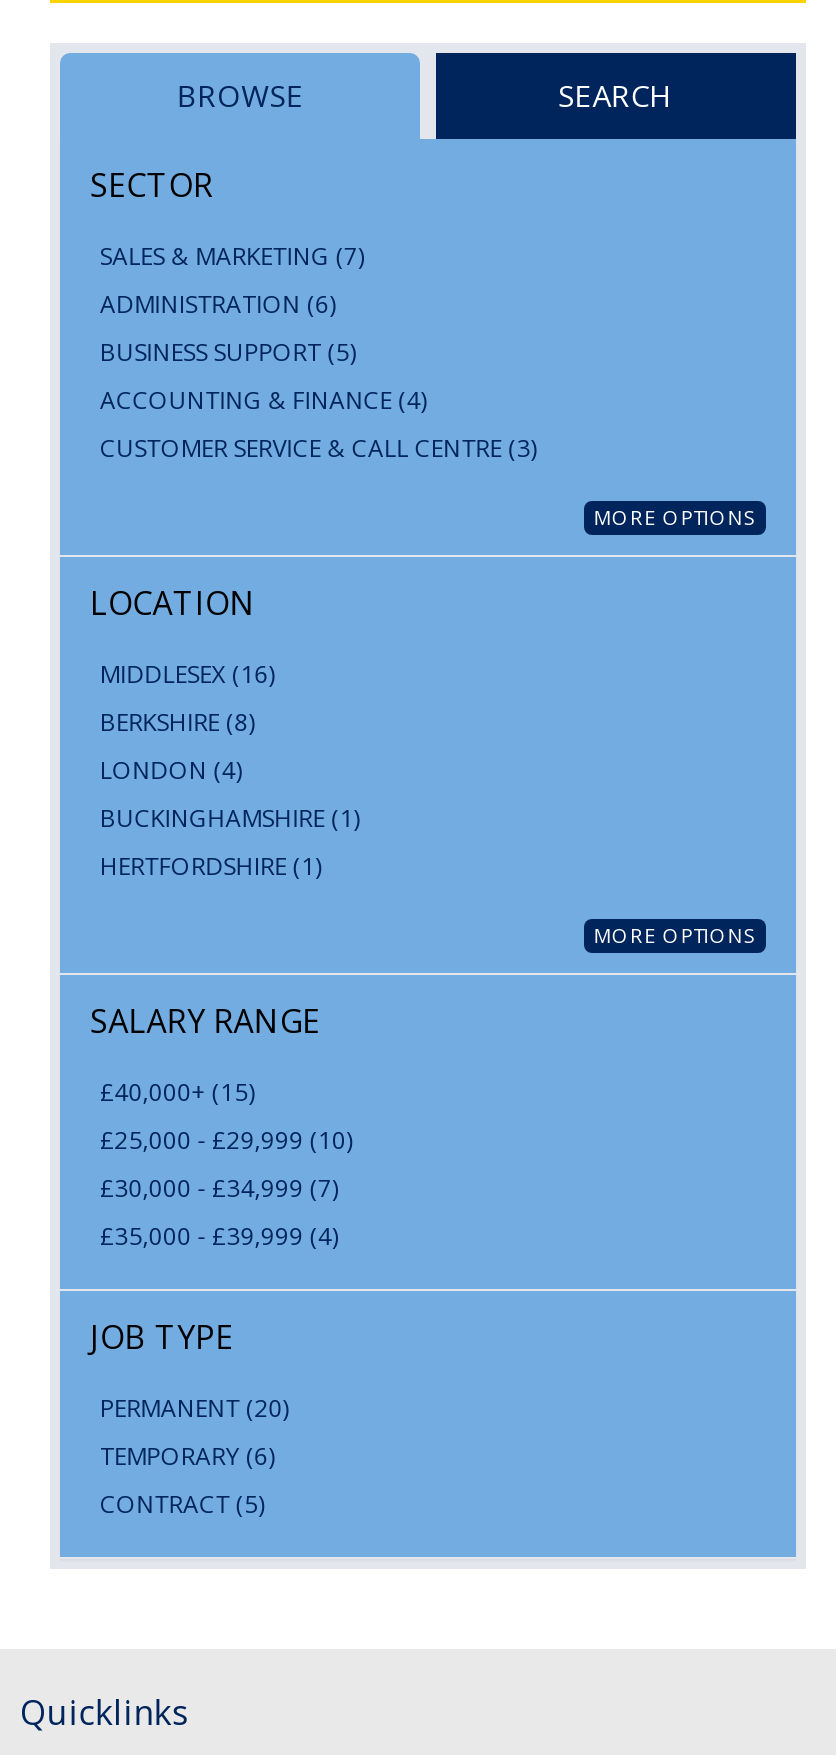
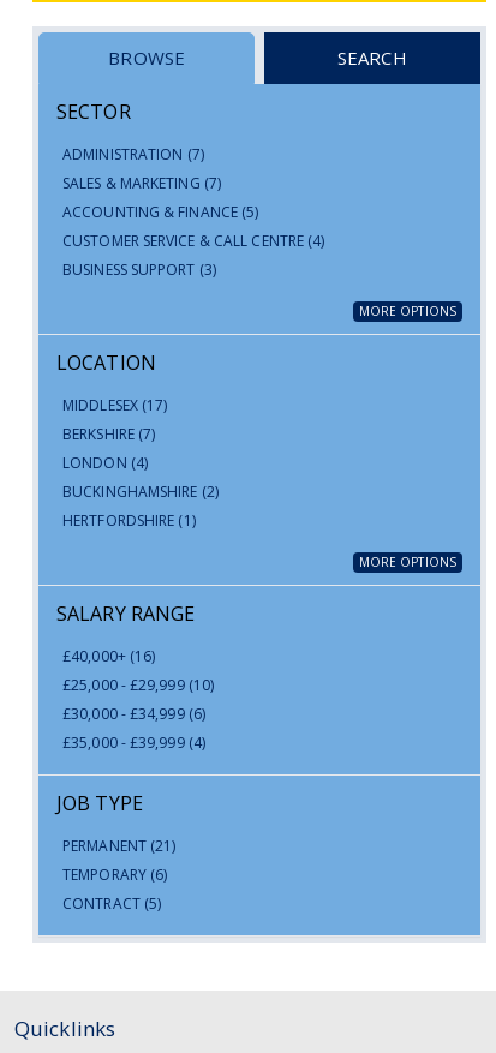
none -> [62,144,204,164] ADMINISTRATION (7)
moved [100,239,364,273] -> [62,173,221,193]: SALES & MARKETING (7)
[100,287,537,465] ADMINISTRATION (6) | BUSINESS SUPPORT (5) | ACCOUNTING & FINANCE (4) | CUSTOMER SERVICE & CALL CENTRE (3) -> [62,202,325,280] ACCOUNTING & FINANCE (5) | CUSTOMER SERVICE & CALL CENTRE (4) | BUSINESS SUPPORT (3)
[100,657,275,691] MIDDLESEX (16) -> [62,395,167,415] MIDDLESEX (17)
[100,705,255,739] BERKSHIRE (8) -> [62,424,155,444] BERKSHIRE (7)
[100,801,360,835] BUCKINGHAMSHIRE (1) -> [62,481,218,502] BUCKINGHAMSHIRE (2)
[100,1075,255,1109] £40,000+ (15) -> [62,646,155,666] £40,000+ (16)
[100,1171,338,1205] £30,000 - £34,999 (7) -> [62,704,205,724] £30,000 - £34,999 (6)
[100,1391,289,1425] PERMANENT (20) -> [62,836,176,856] PERMANENT (21)

